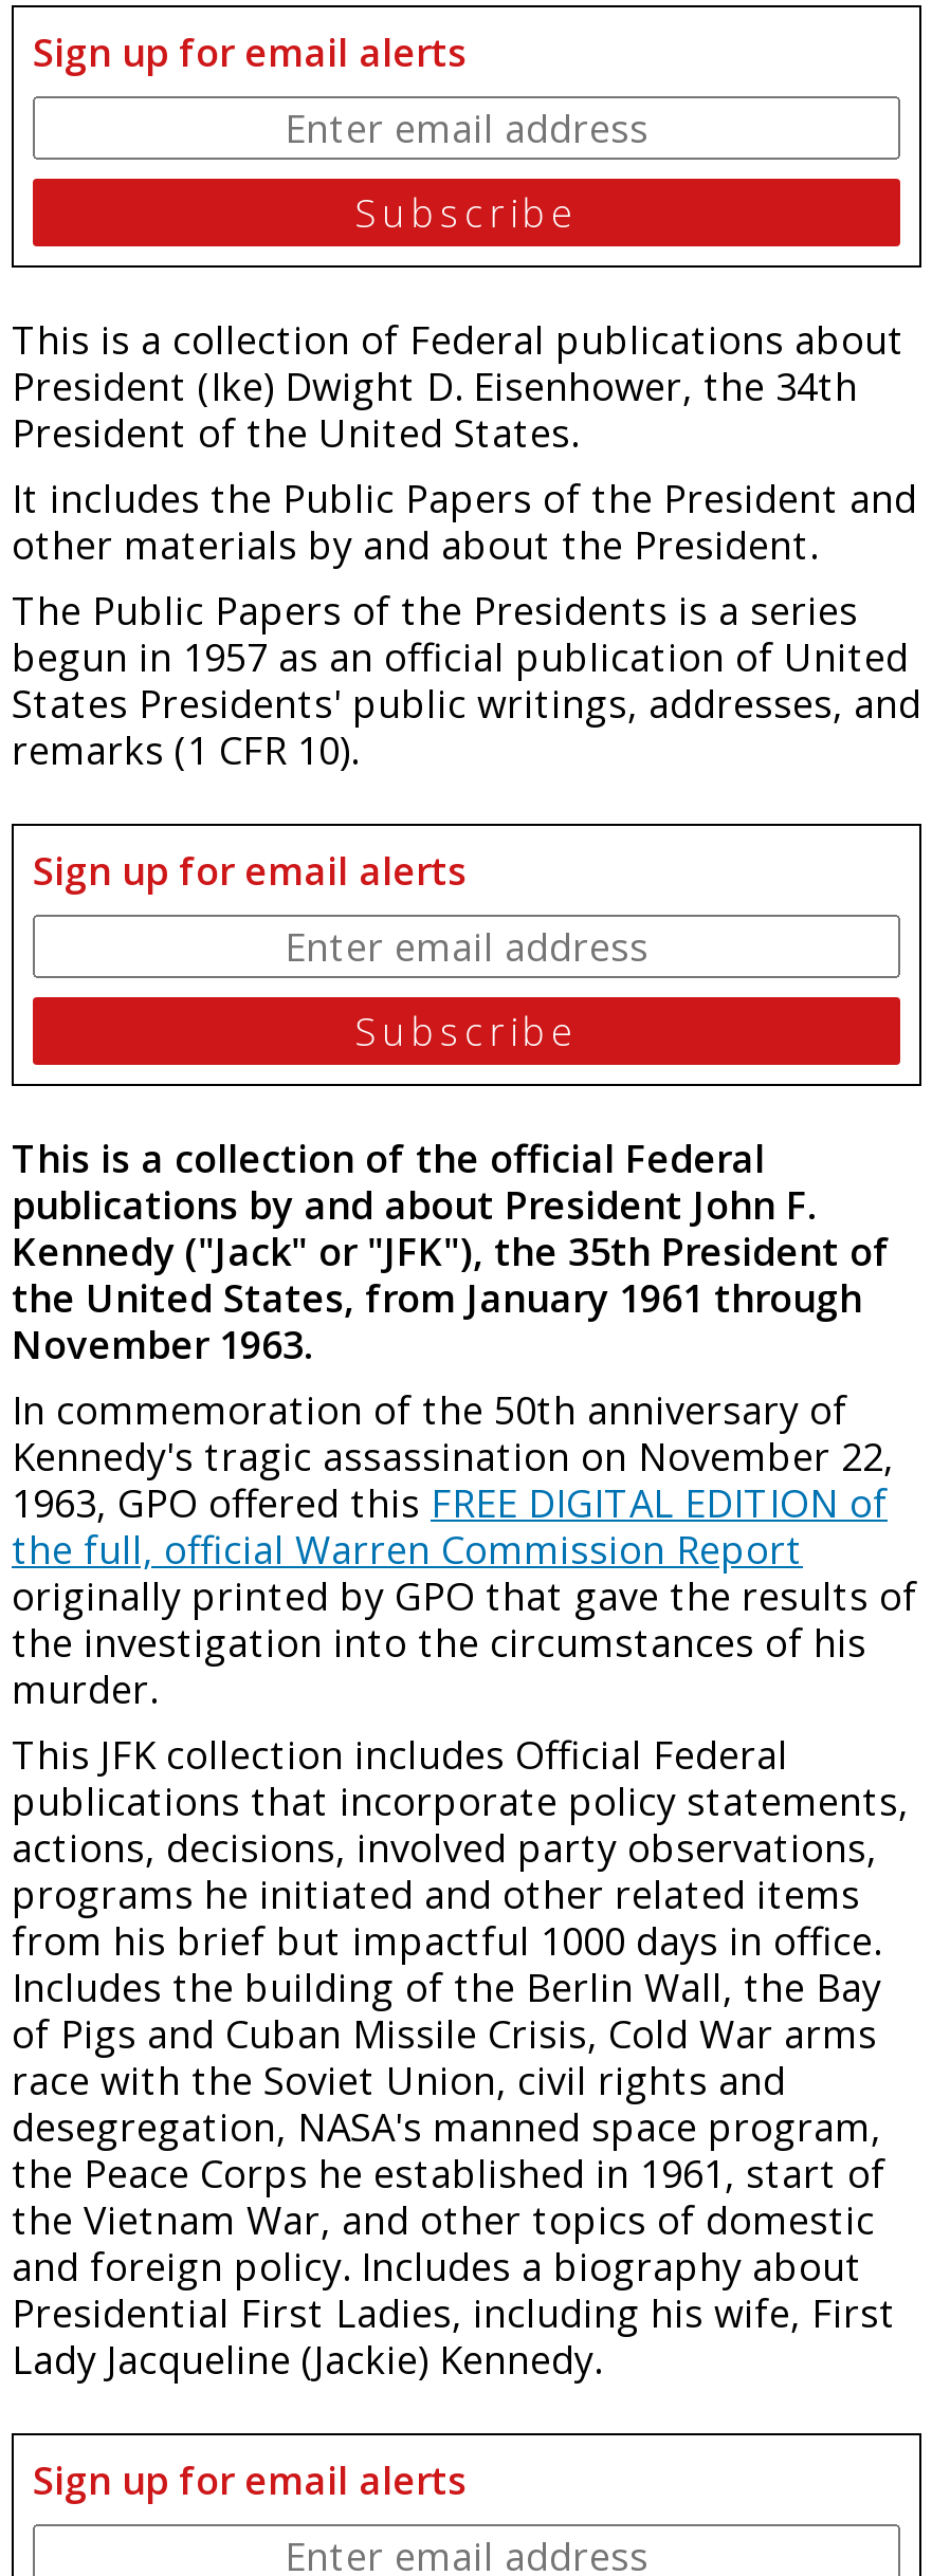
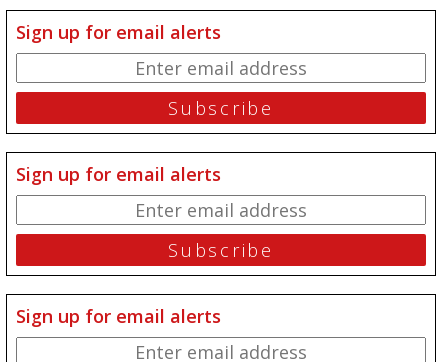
[12,313,921,774] This is a collection of Federal publications about | President (Ike) Dwight D. Eisenhower, the 34th | President of the United States. | It includes the Public Papers of the President and | other materials by and about the President. | The Public Papers of the Presidents is a series | begun in 1957 as an official publication of United | States Presidents' public writings, addresses, and | remarks (1 CFR 10). -> none
[12,1132,917,2384] This is a collection of the official Federal | publications by and about President John F. | Kennedy ("Jack" or "JFK"), the 35th President of | the United States, from January 1961 through | November 1963. | In commemoration of the 50th anniversary of | Kennedy's tragic assassination on November 22, | 1963, GPO offered this FREE DIGITAL EDITION of | the full, official Warren Commission Report | originally printed by GPO that gave the results of | the investigation into the circumstances of his | murder. | This JFK collection includes Official Federal | publications that incorporate policy statements, | actions, decisions, involved party observations, | programs he initiated and other related items | from his brief but impactful 1000 days in office. | Includes the building of the Berlin Wall, the Bay | of Pigs and Cuban Missile Crisis, Cold War arms | race with the Soviet Union, civil rights and | desegregation, NASA's manned space program, | the Peace Corps he established in 1961, start of | the Vietnam War, and other topics of domestic | and foreign policy. Includes a biography about | Presidential First Ladies, including his wife, First | Lady Jacqueline (Jackie) Kennedy. -> none

